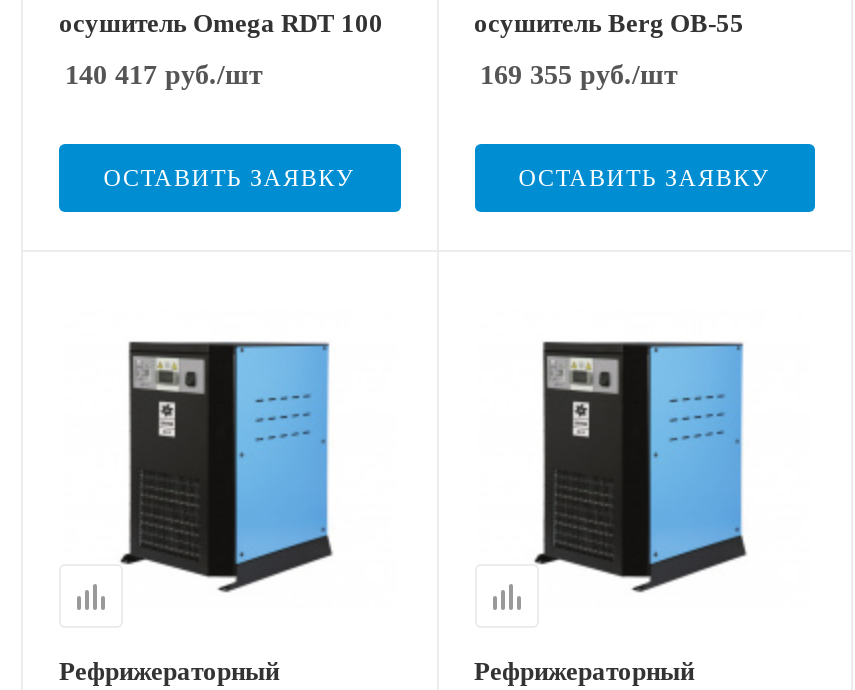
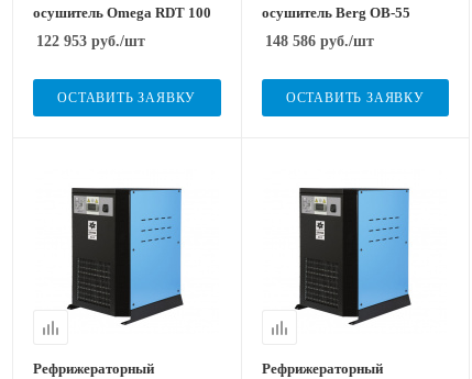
[65,59,263,89] 140 417 руб./шт -> [36,32,145,49] 122 953 руб./шт
[480,59,678,89] 169 355 руб./шт -> [265,32,374,49] 148 586 руб./шт

